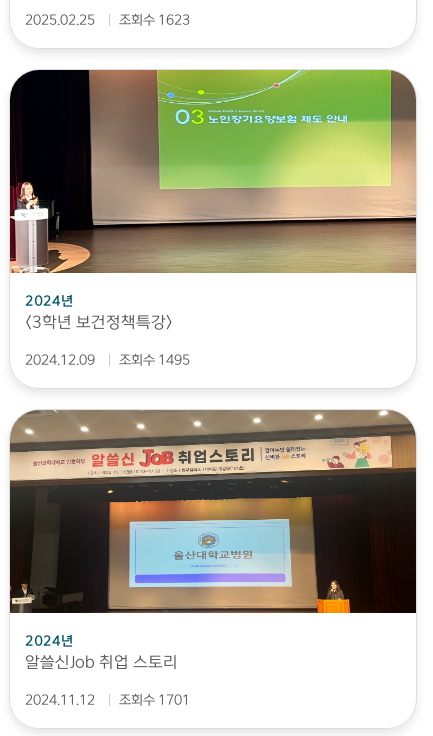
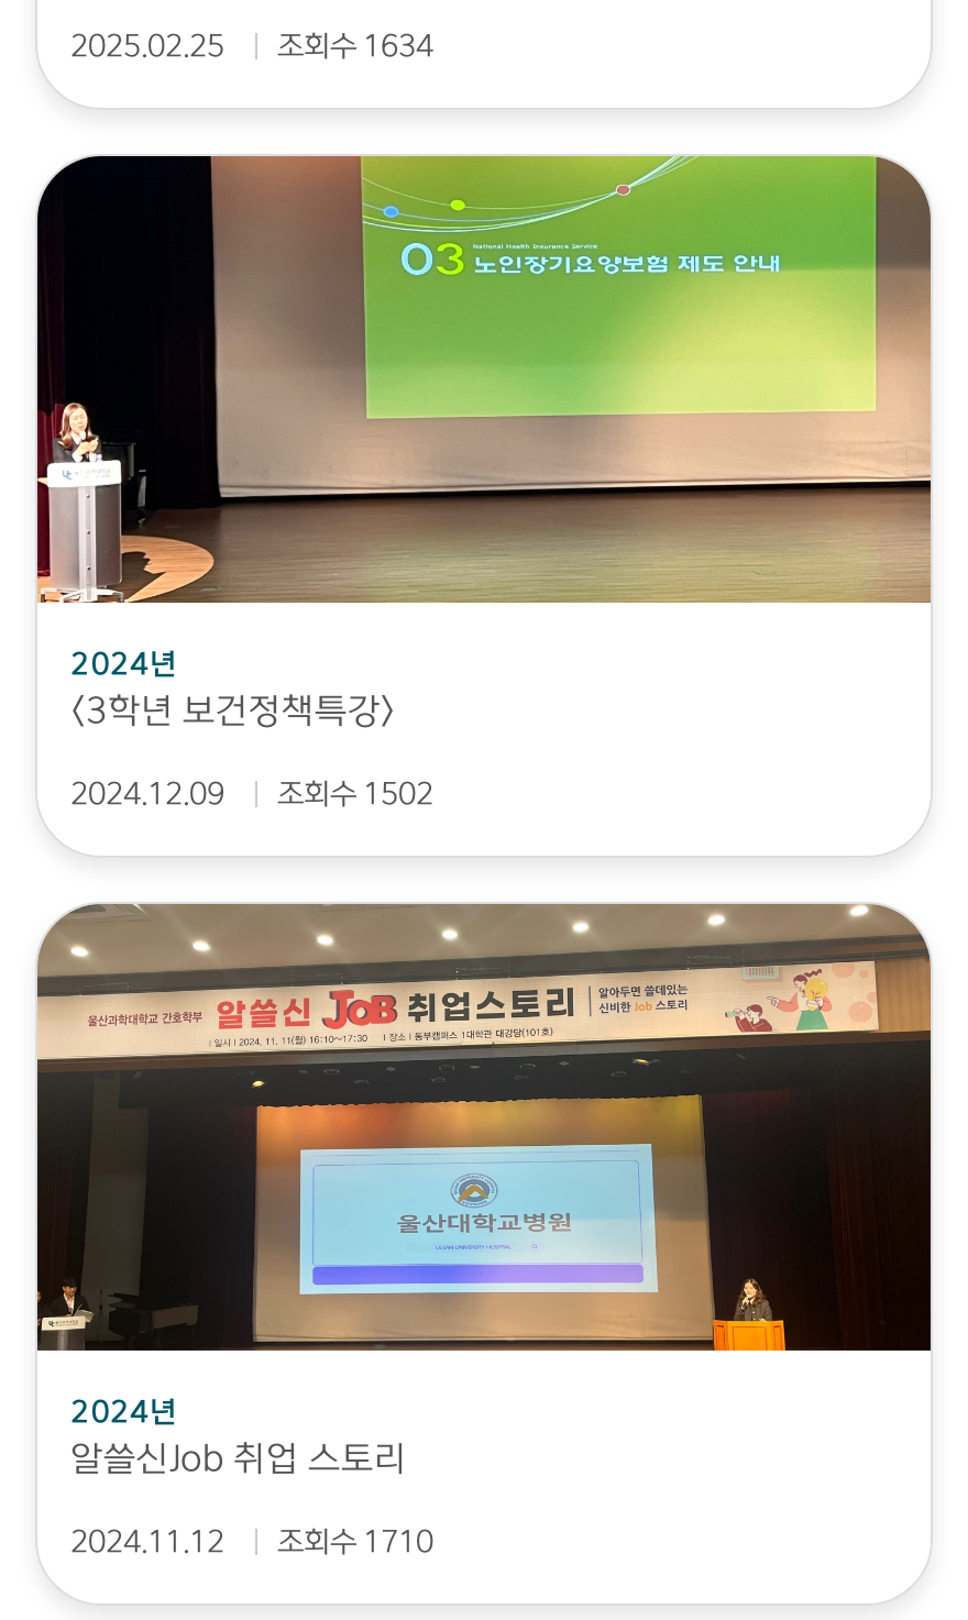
[25,13,190,27] 2025.02.25 조회수 1623 -> [70,31,433,62] 2025.02.25 조회수 1634
[25,353,190,367] 2024.12.09 조회수 1495 -> [70,779,433,809] 2024.12.09 조회수 1502
[25,693,190,707] 2024.11.12 조회수 1701 -> [70,1527,433,1557] 2024.11.12 조회수 1710

